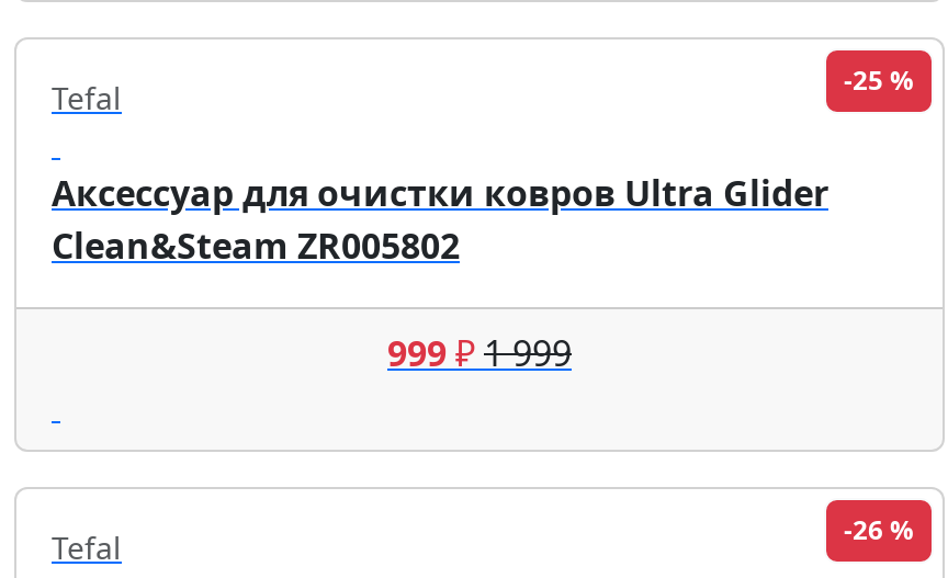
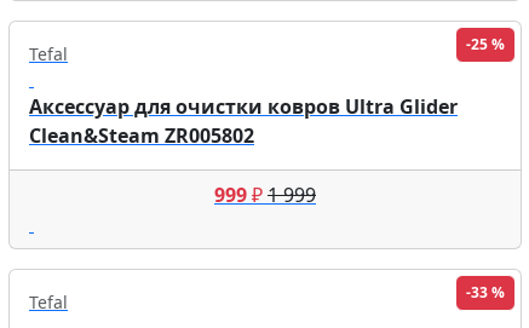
[844,510,914,548] -26 % -> [466,282,505,302] -33 %

